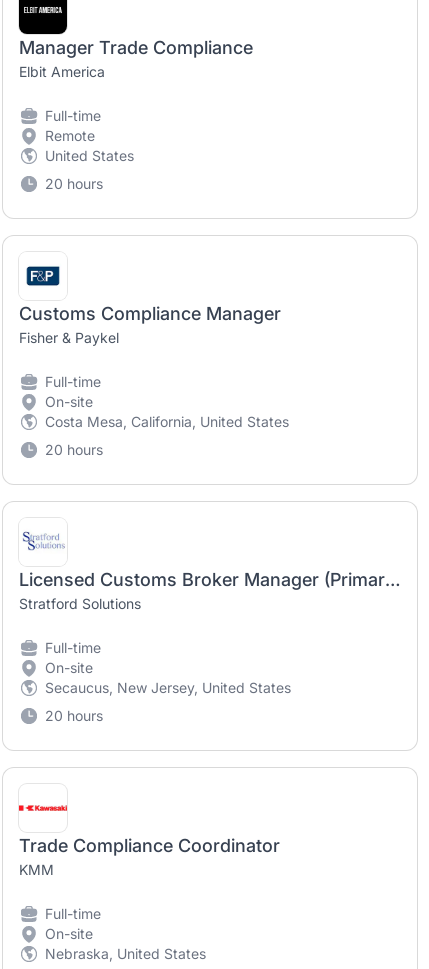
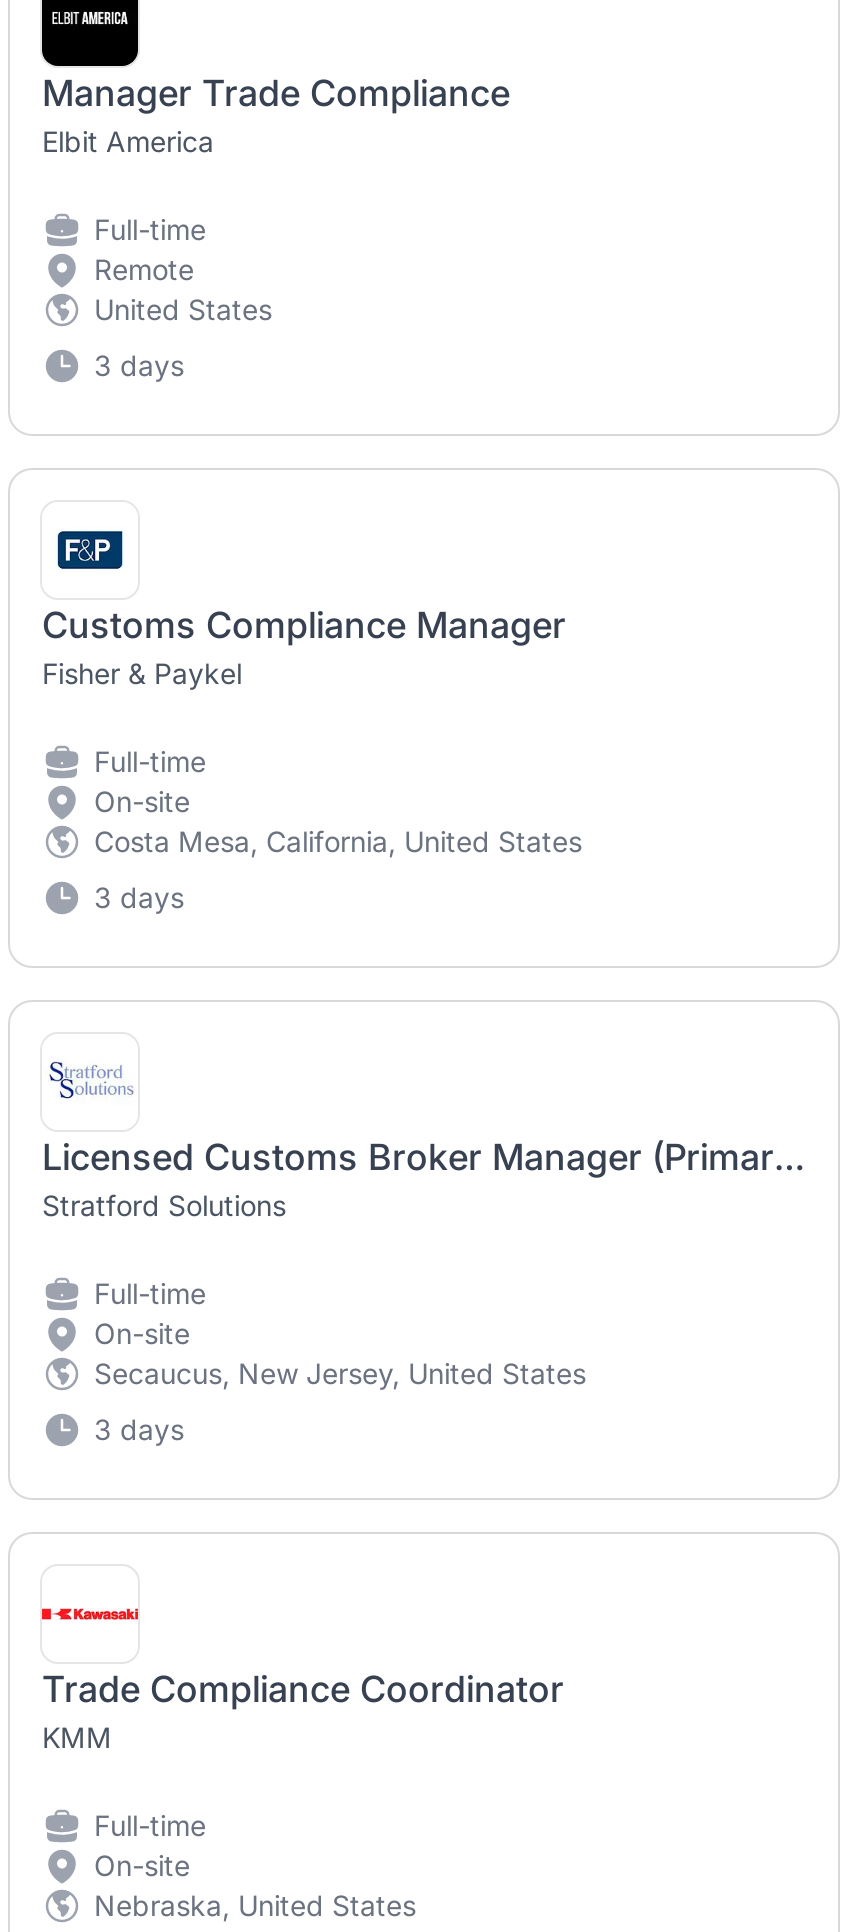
[45,175,103,192] 20 hours -> [94,348,184,382] 3 days
[45,441,103,458] 20 hours -> [94,880,184,914] 3 days
[45,707,103,724] 20 hours -> [94,1412,184,1446] 3 days

